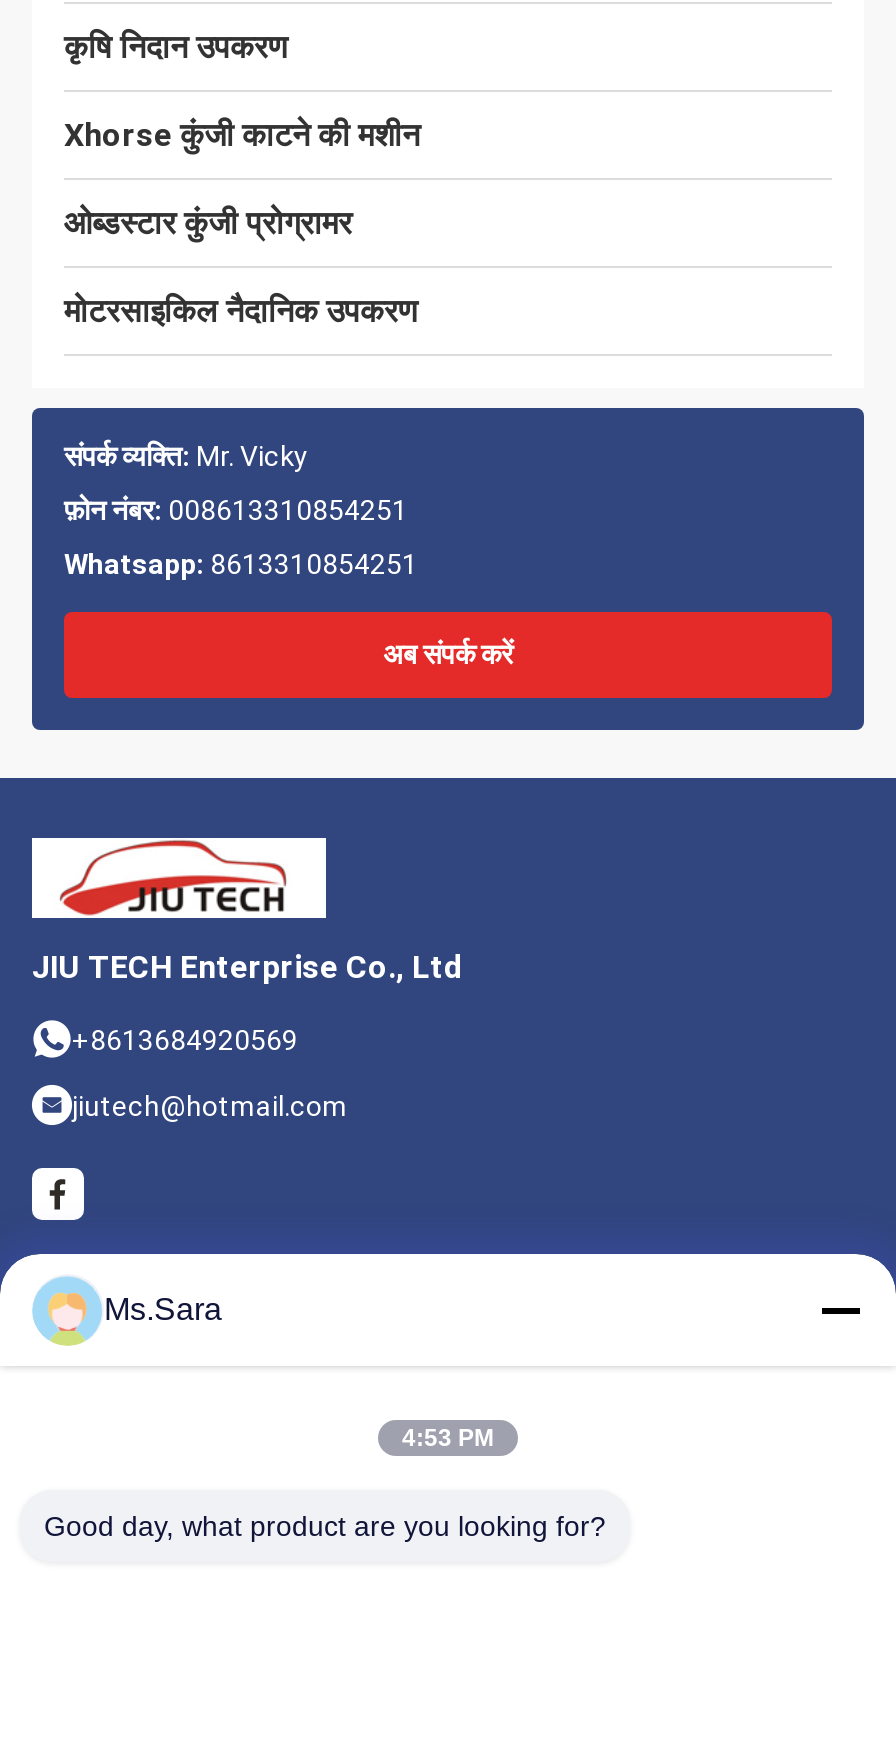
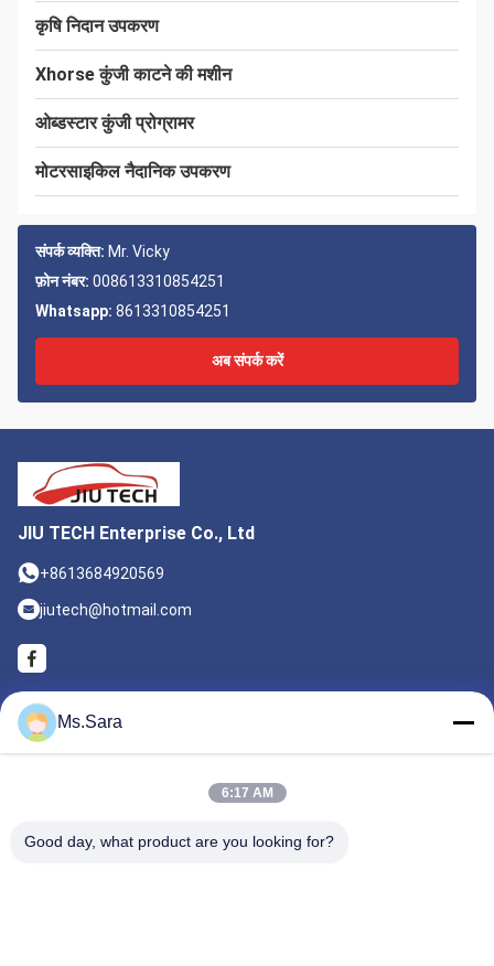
[402,1424,494,1452] 4:53 PM -> [221,785,273,801] 6:17 AM

